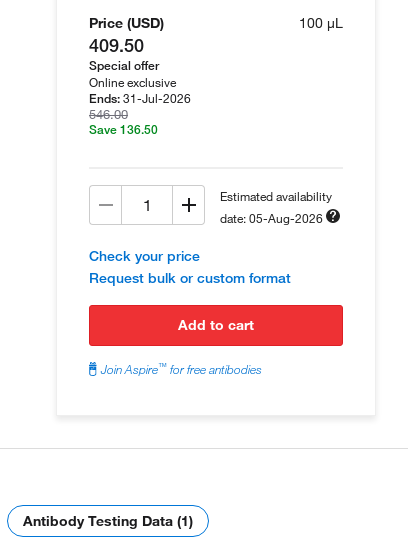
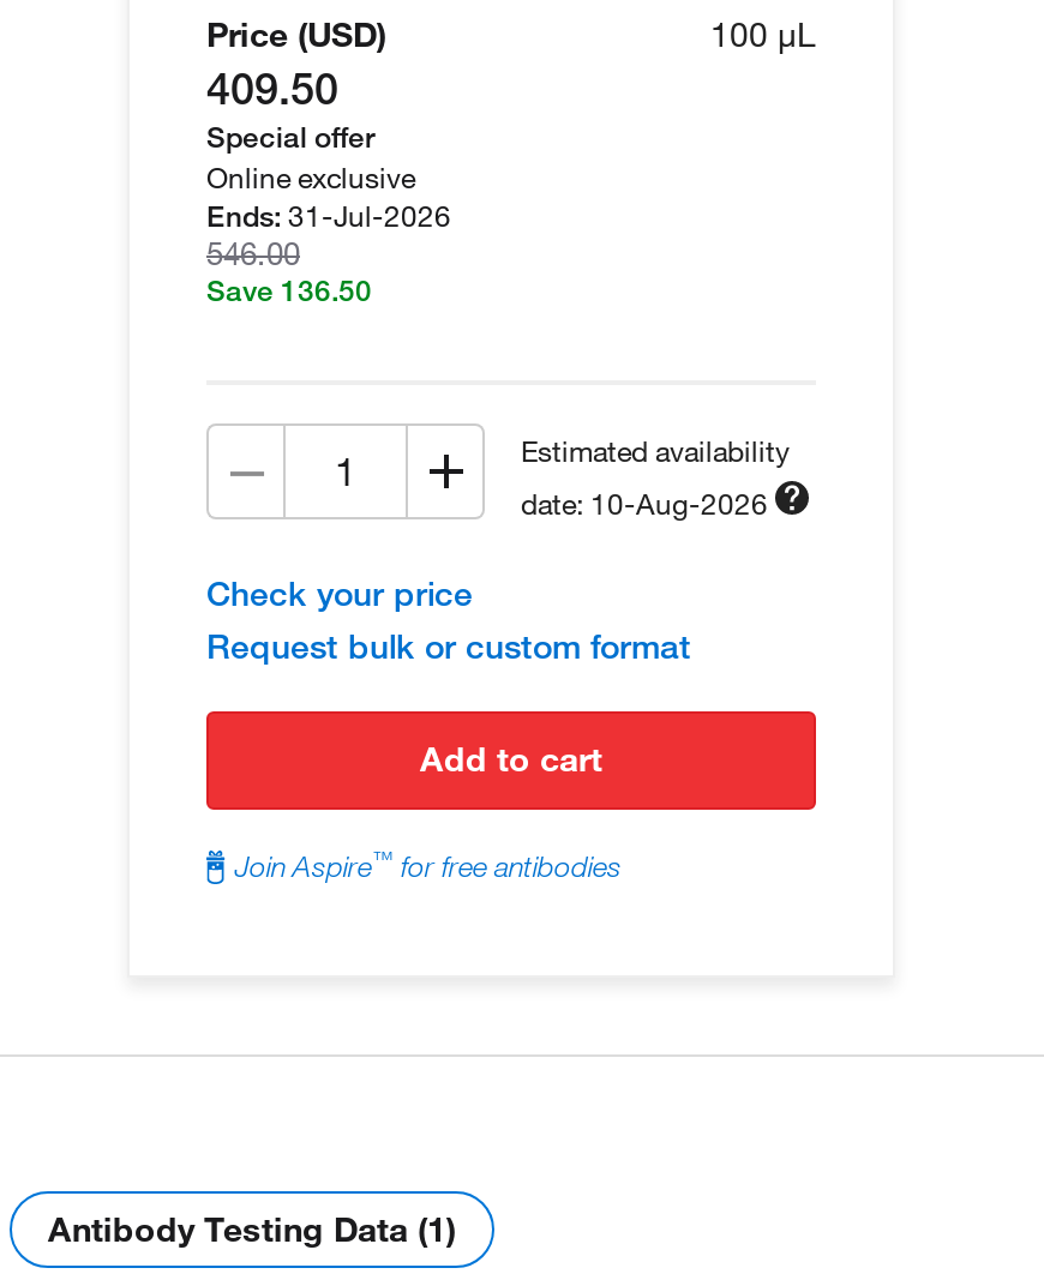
[220,210,323,226] date: 05-Aug-2026 -> [521,484,768,523] date: 10-Aug-2026

